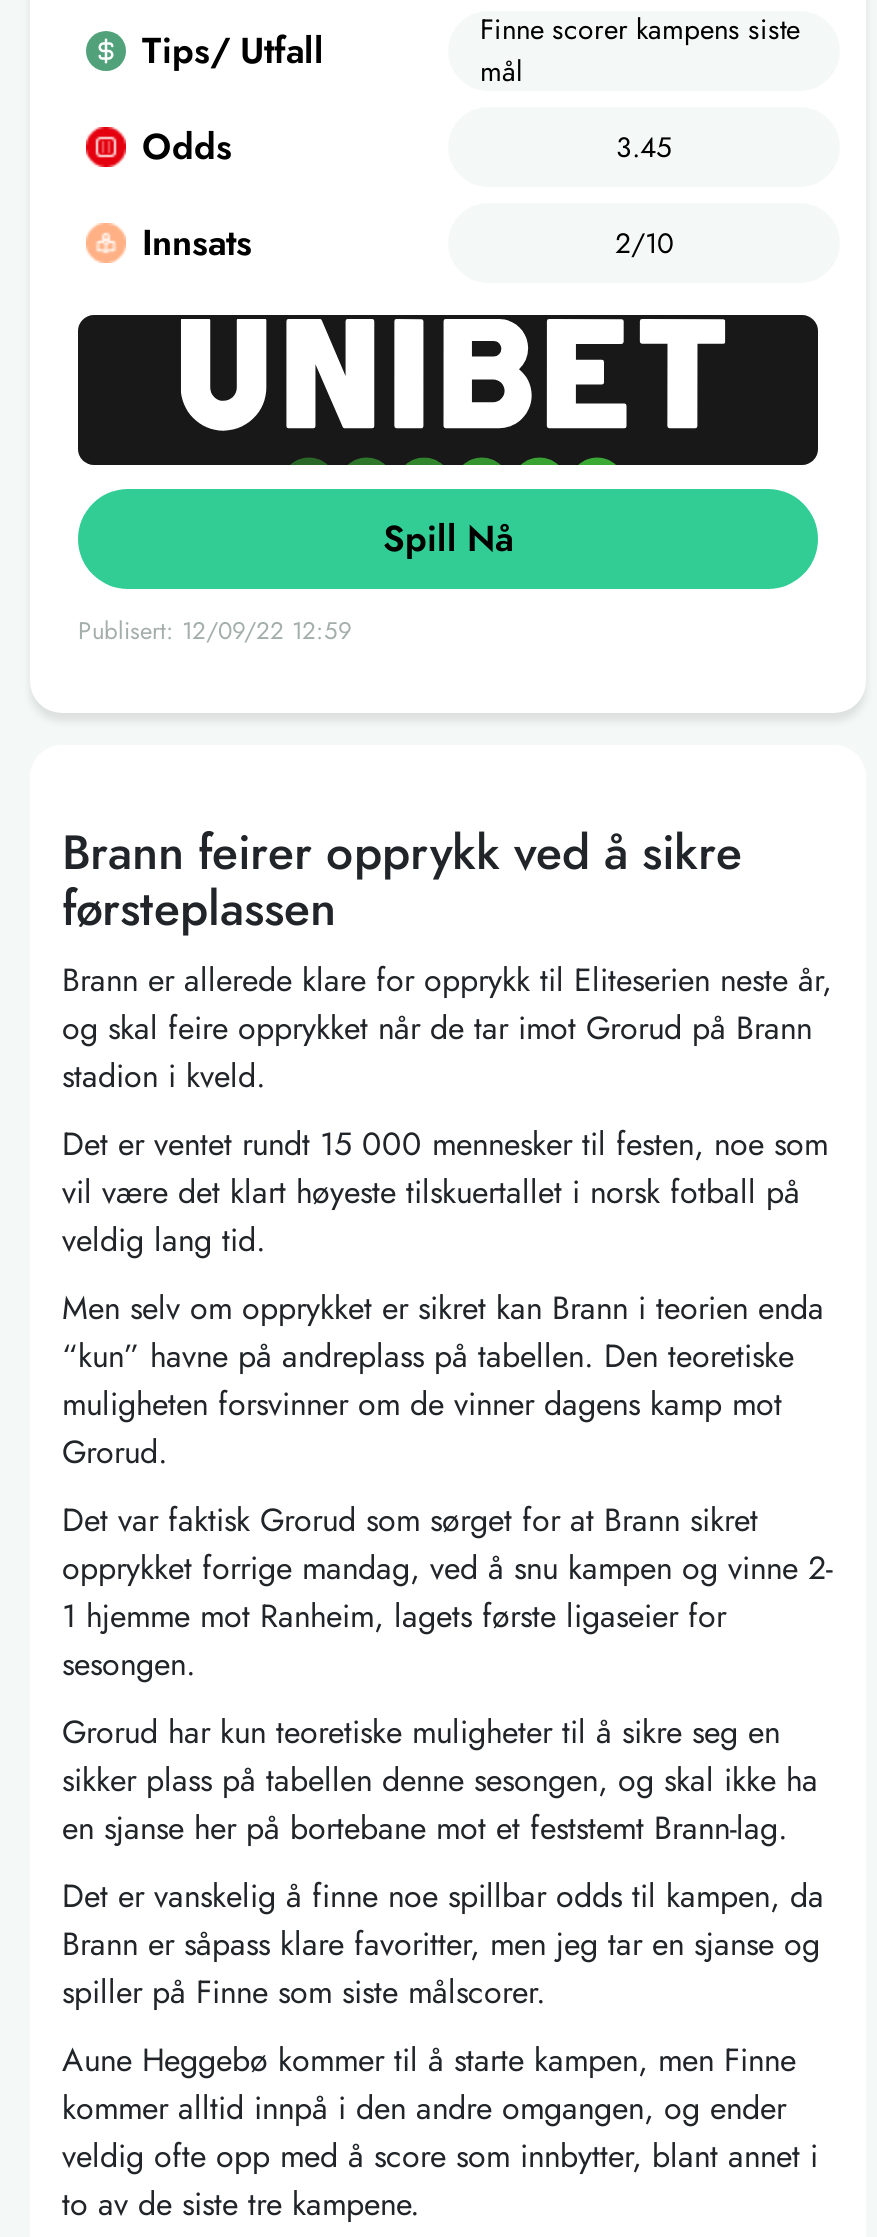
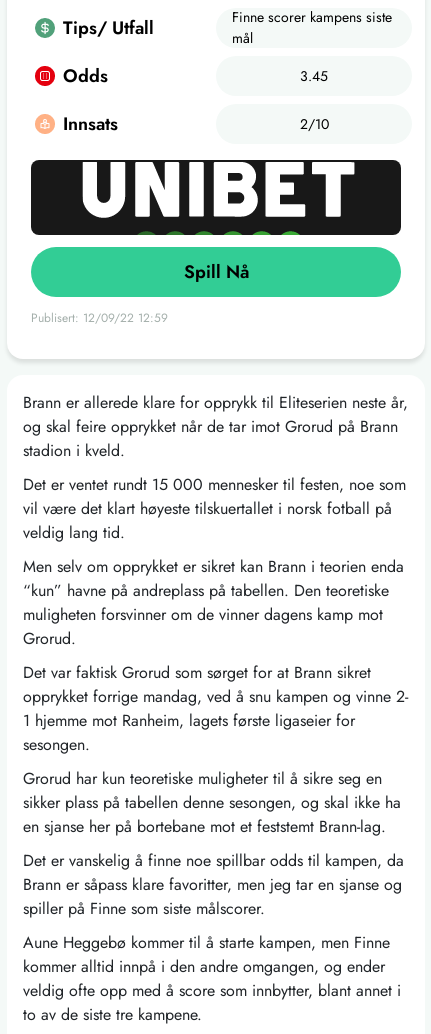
[62,817,742,943] Brann feirer opprykk ved å sikre | førsteplassen -> none

